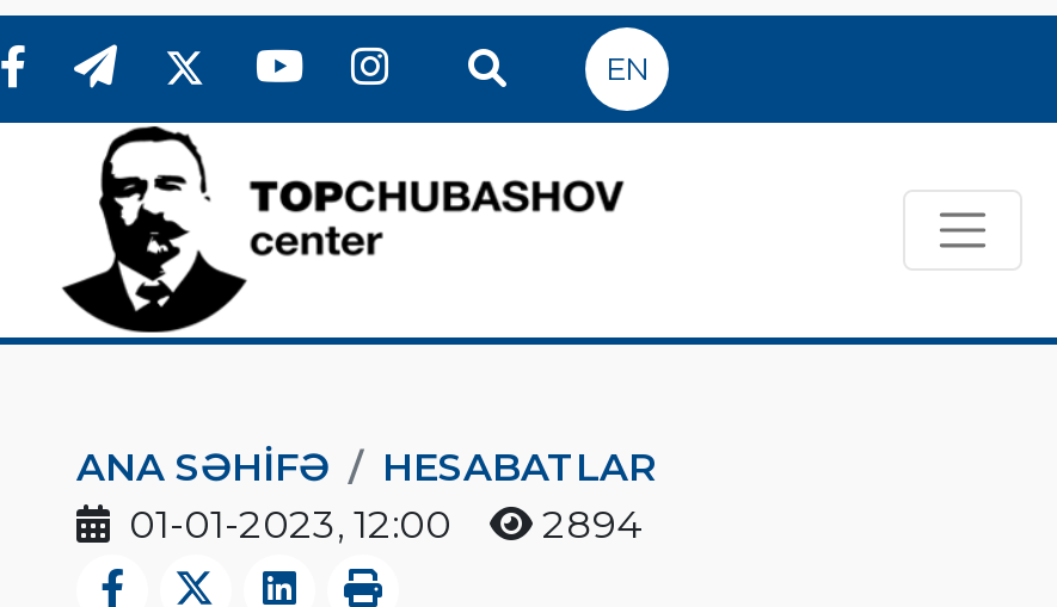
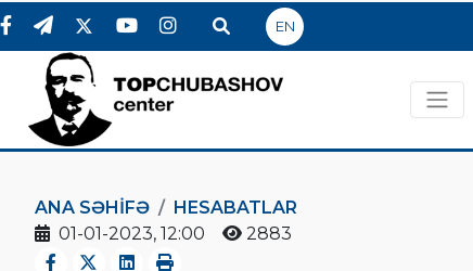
[129,502,640,547] 01-01-2023, 12:00 2894 -> [59,223,292,244] 01-01-2023, 12:00 2883

